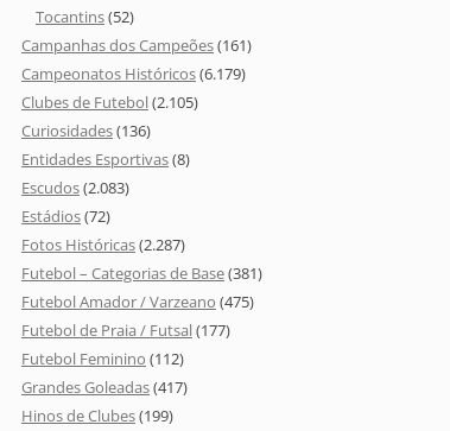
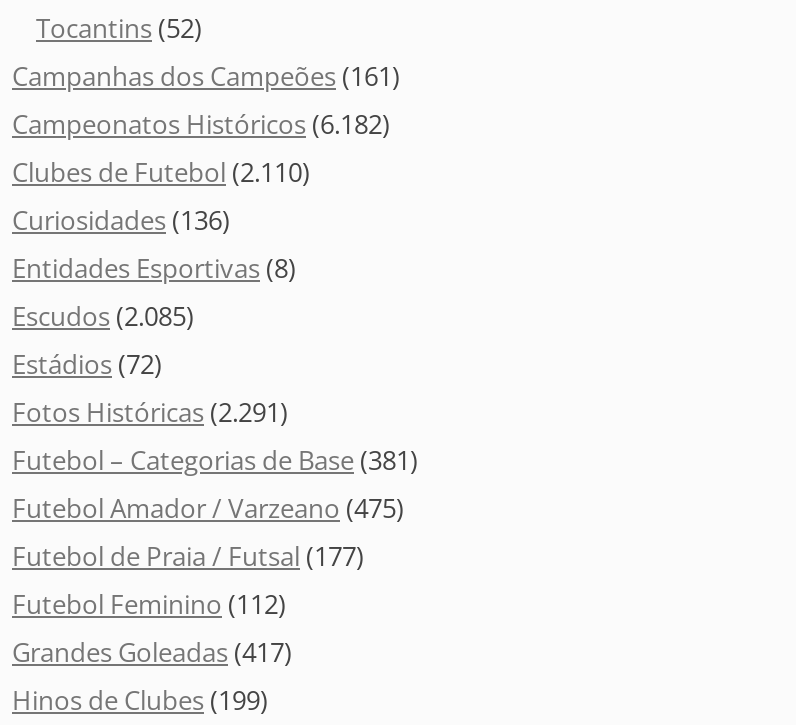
[21,63,246,84] Campeonatos Históricos (6.179) -> [12,105,390,141] Campeonatos Históricos (6.182)
[21,92,198,113] Clubes de Futebol (2.105) -> [12,153,310,189] Clubes de Futebol (2.110)
[21,177,129,198] Escudos (2.083) -> [12,297,194,333] Escudos (2.085)
[21,234,185,255] Fotos Históricas (2.287) -> [12,393,288,429] Fotos Históricas (2.291)

